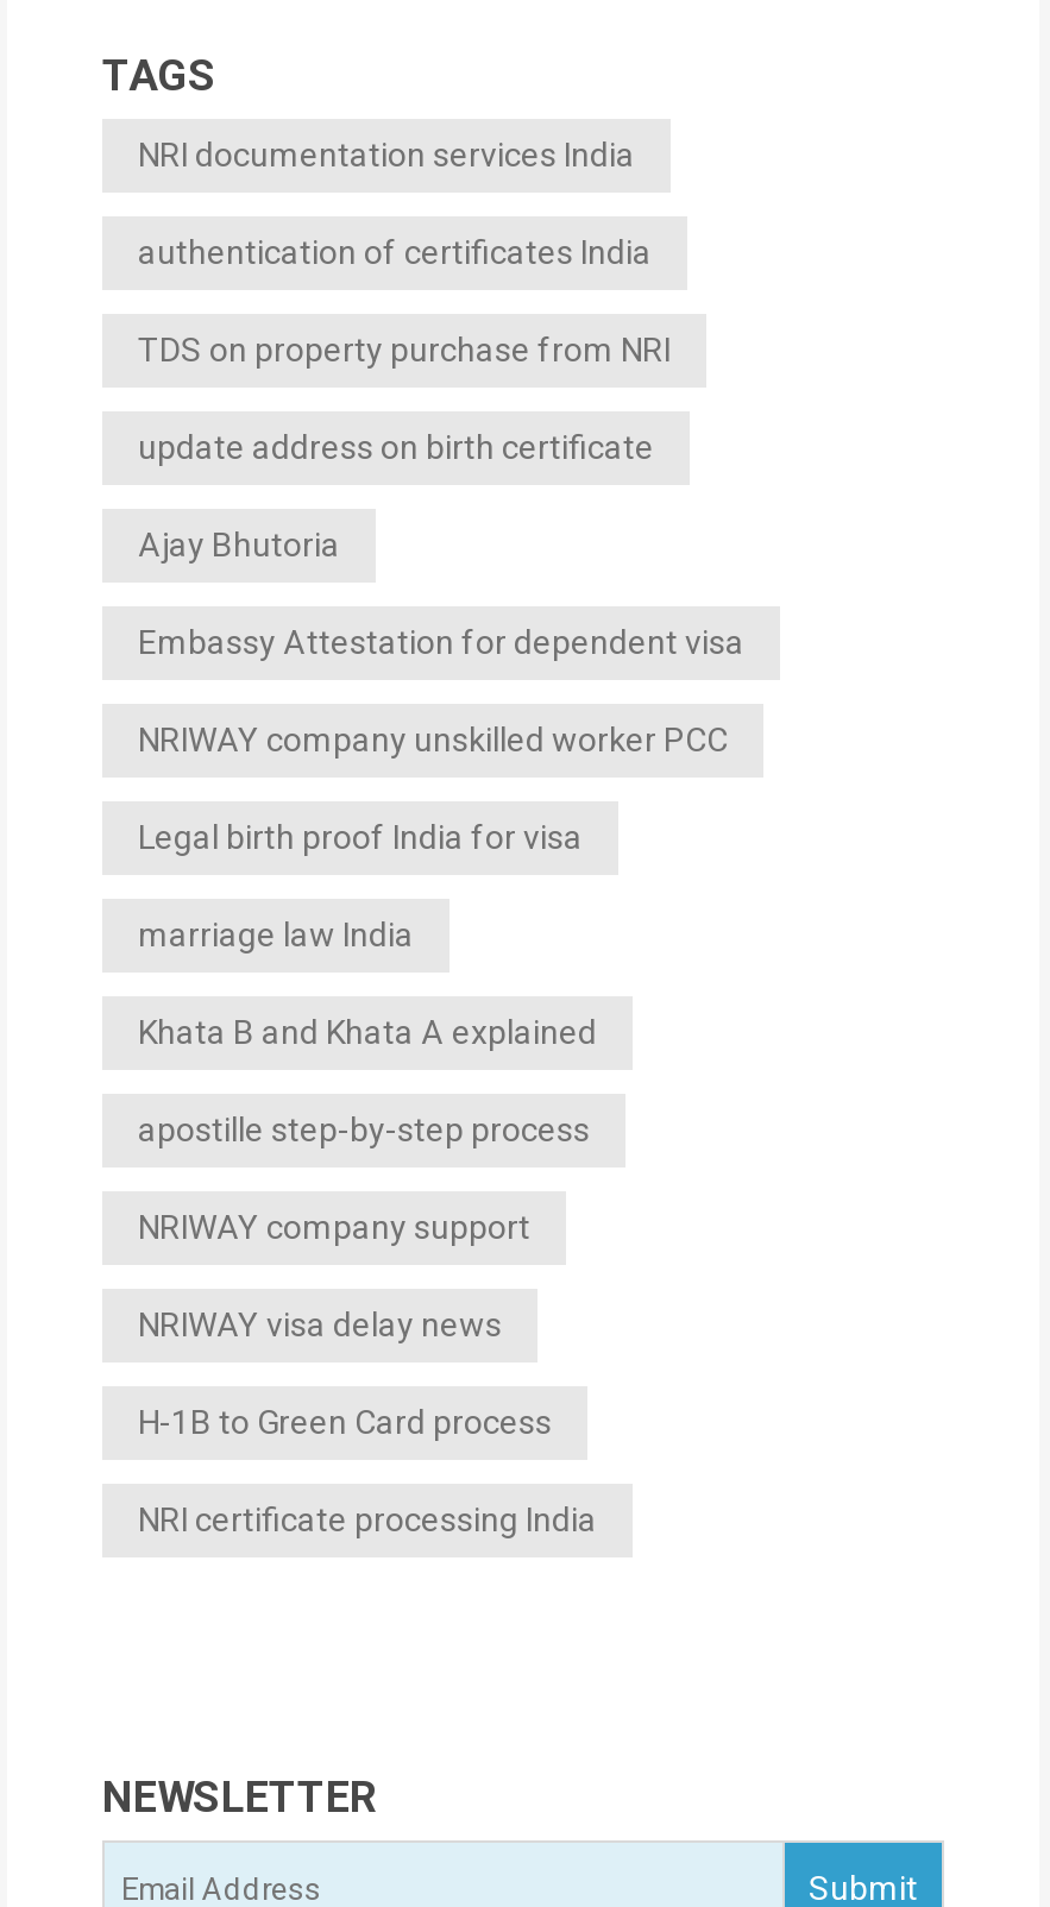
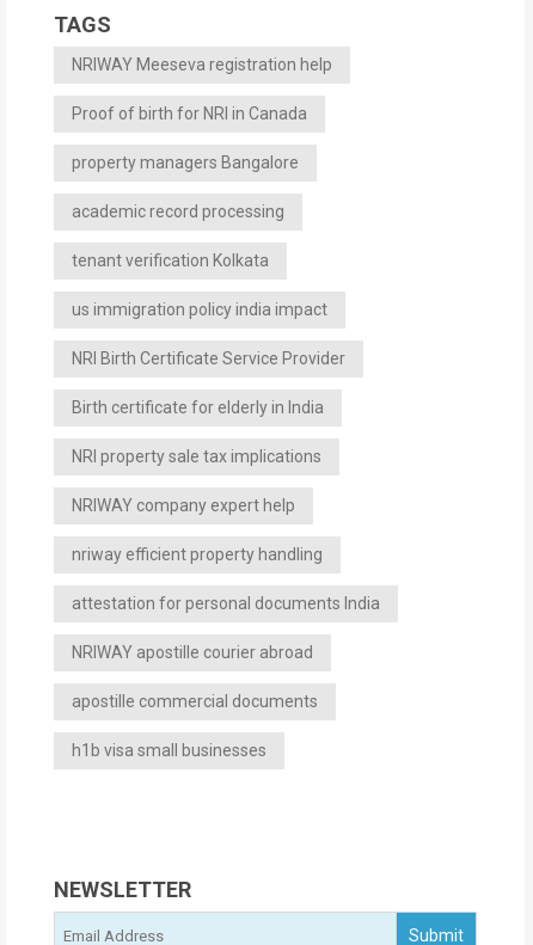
[138,136,635,174] NRI documentation services India -> [72,55,332,74] NRIWAY Meeseva registration help
[138,233,652,271] authentication of certificates India -> [72,104,307,123] Proof of birth for NRI in Canada
[138,331,671,369] TDS on property purchase from NRI -> [72,153,299,172] property managers Bangalore
[138,428,654,466] update address on birth certificate -> [72,202,284,221] academic record processing
[138,525,340,564] Ajay Bhutoria -> [72,251,269,270] tenant verification Kolkata
[138,623,744,661] Embassy Attestation for dependent visa -> [72,300,327,319] us immigration policy india impact
[138,720,728,759] NRIWAY company unskilled worker PCC -> [72,349,345,368] NRI Birth Certificate Service Provider
[138,818,583,856] Legal birth proof India for visa -> [72,398,324,417] Birth certificate for elderly in India
[138,915,414,953] marriage law India -> [72,447,321,466] NRI property sale tax implications
[138,1013,597,1051] Khata B and Khata A explained -> [72,496,295,515] NRIWAY company expert help
[138,1110,590,1148] apostille step-by-step process -> [72,545,323,564] nriway efficient property handling
[138,1208,530,1246] NRIWAY company support -> [72,594,380,613] attestation for personal documents India
[138,1305,502,1343] NRIWAY visa delay news -> [72,643,313,662] NRIWAY apostille courier abroad
[138,1403,552,1441] H-1B to Green Card process -> [72,692,318,711] apostille commercial documents
[138,1500,597,1538] NRI certificate processing India -> [72,741,266,760] h1b visa small businesses

